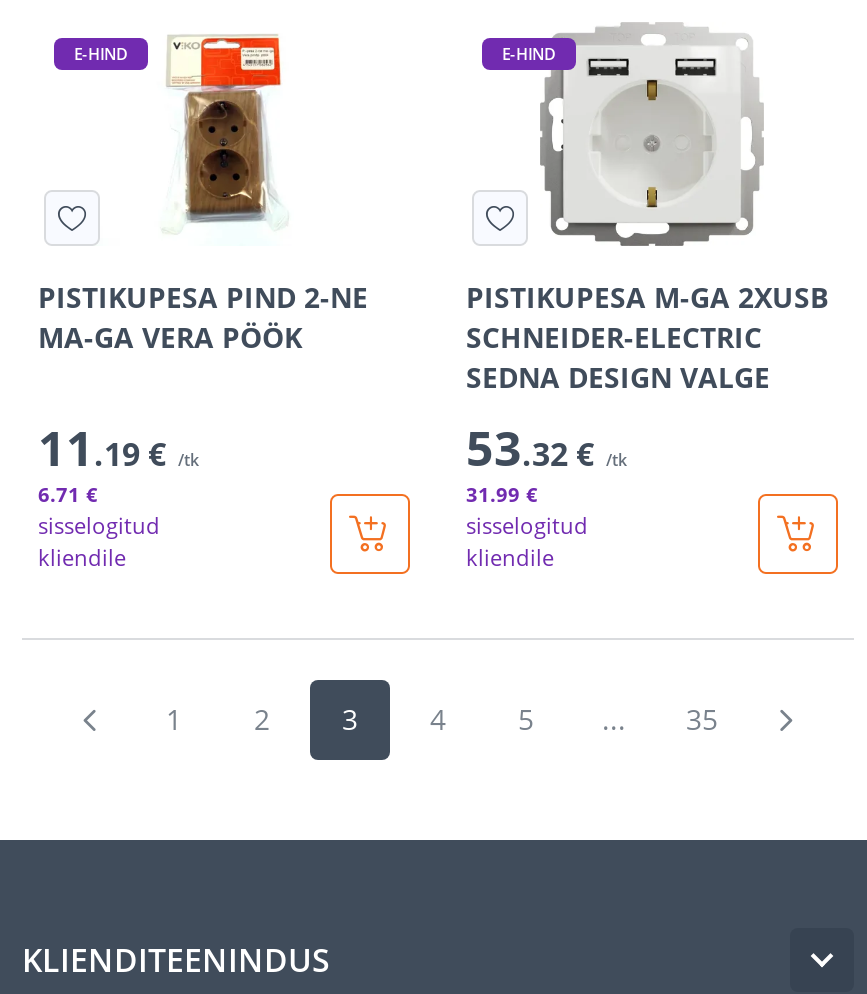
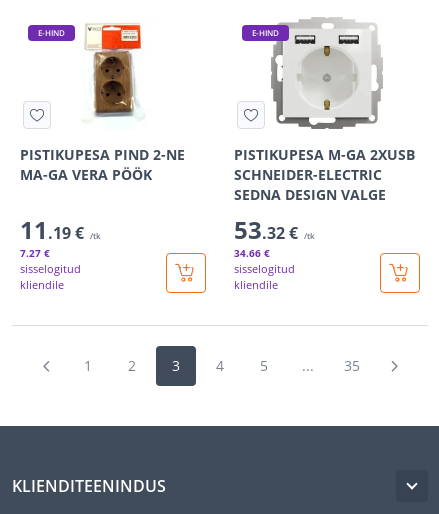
[38,480,98,508] 6.71 € -> [20,246,50,260] 7.27 €
[466,480,538,508] 31.99 € -> [234,246,270,260] 34.66 €

